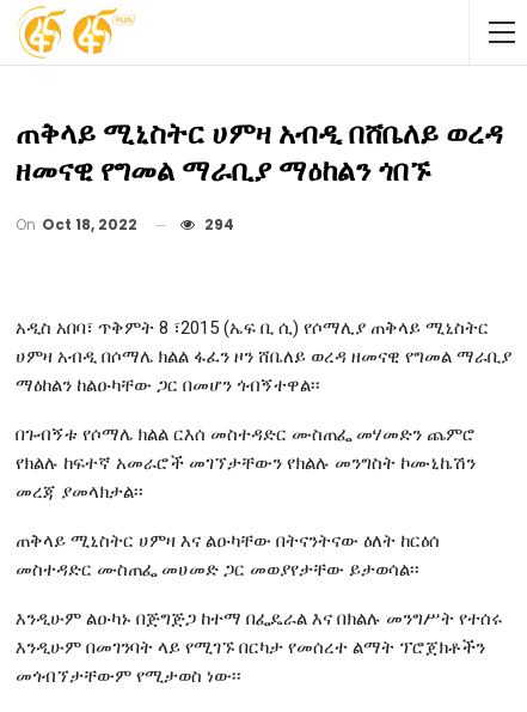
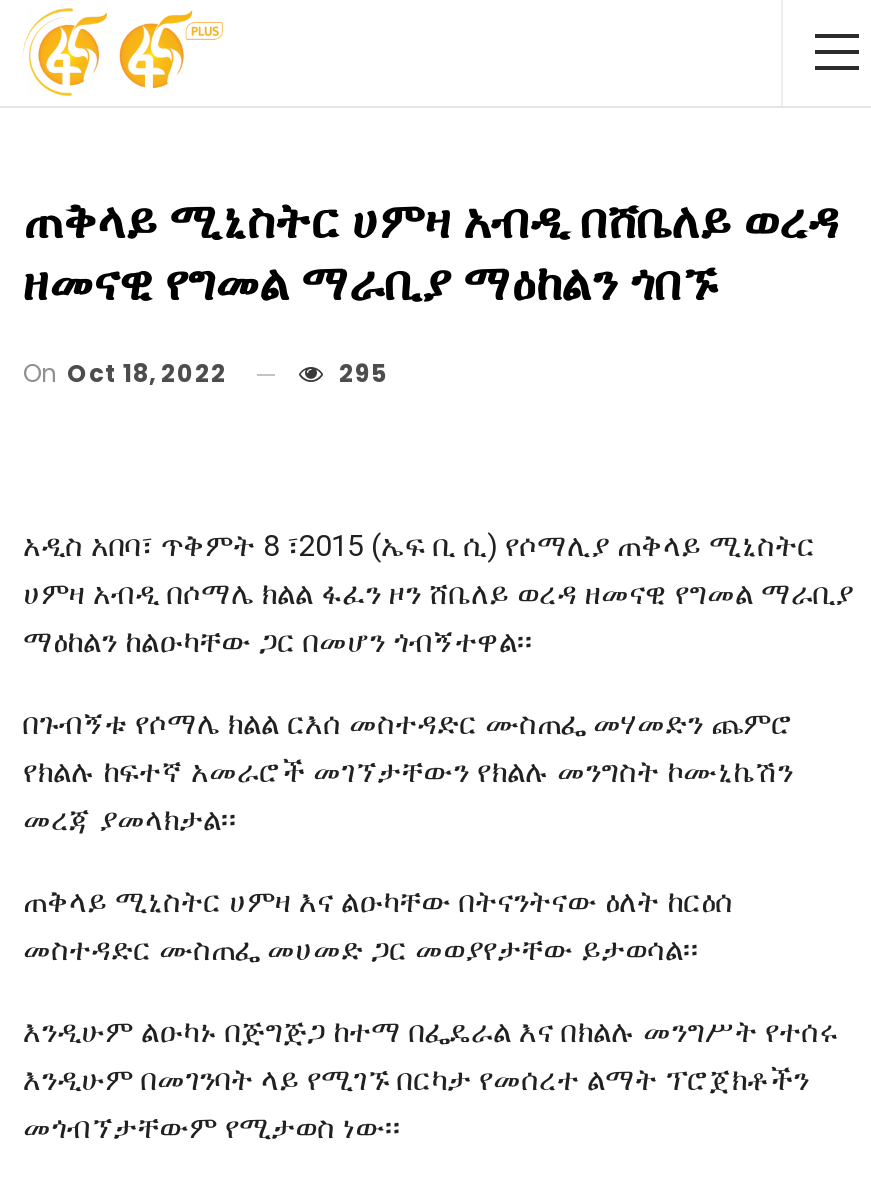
[204,214,234,234] 294 -> [339,355,387,389] 295

